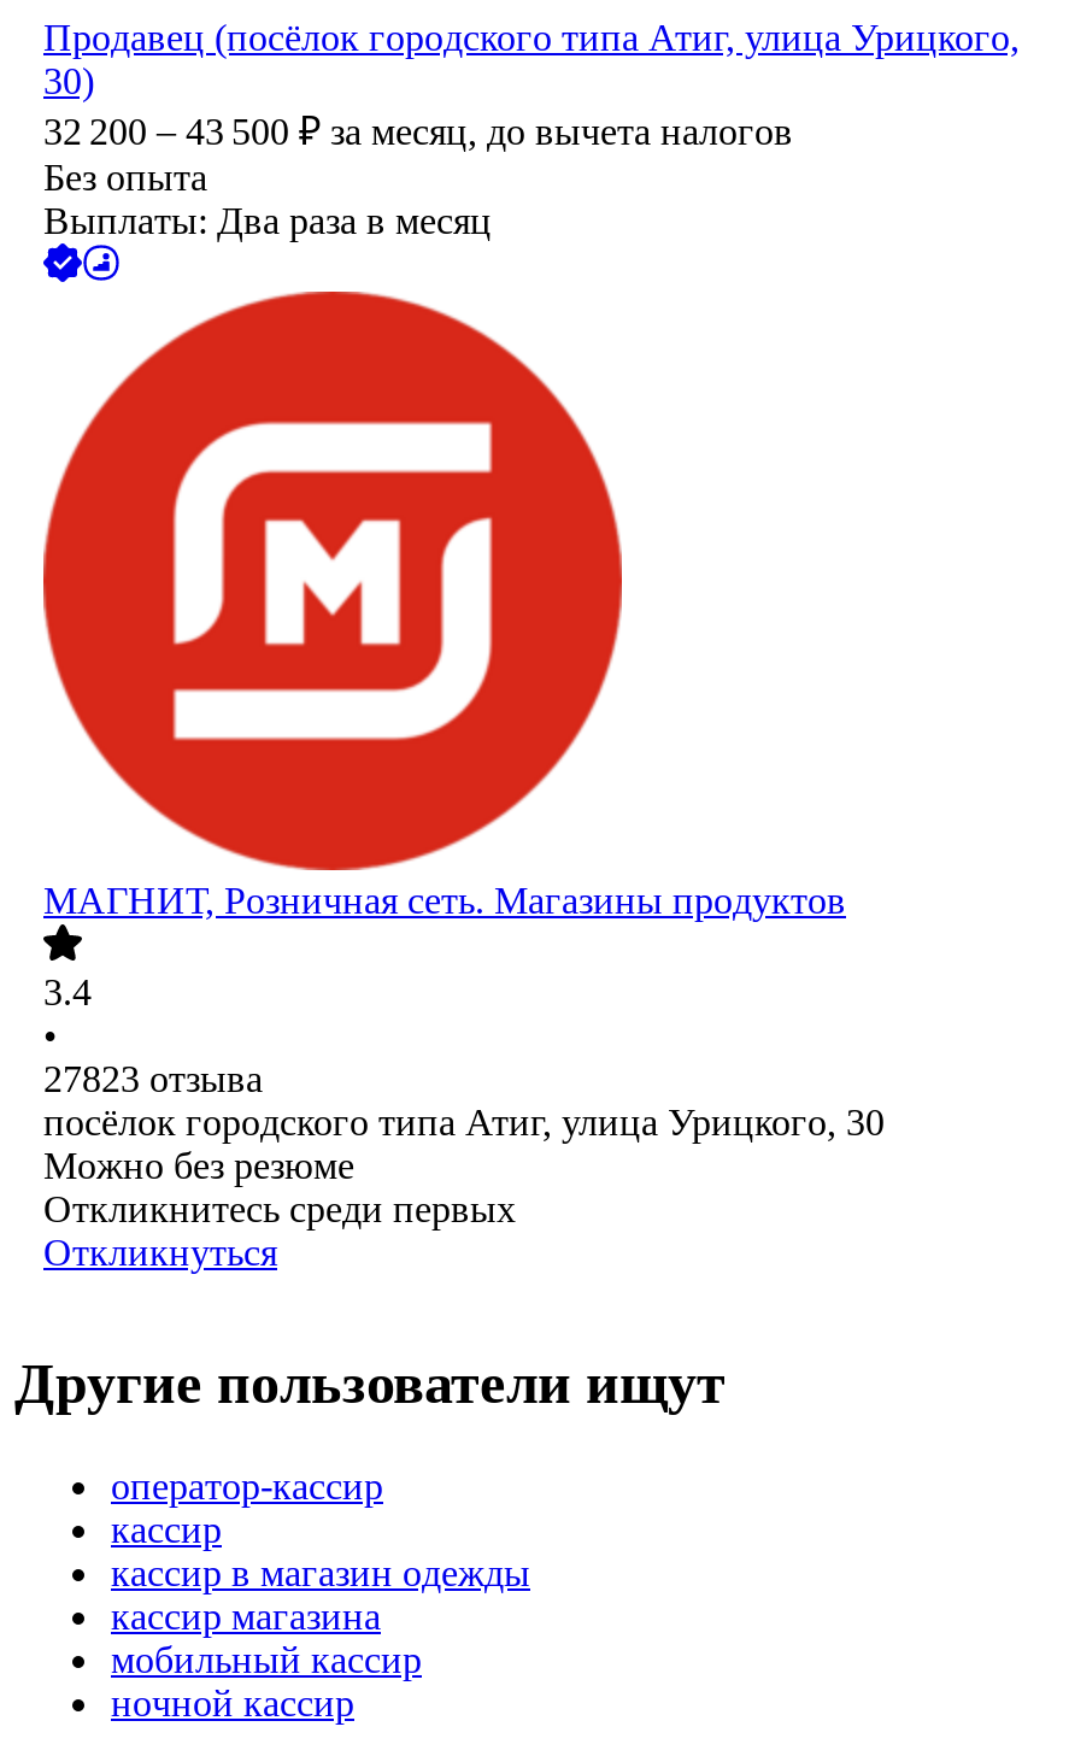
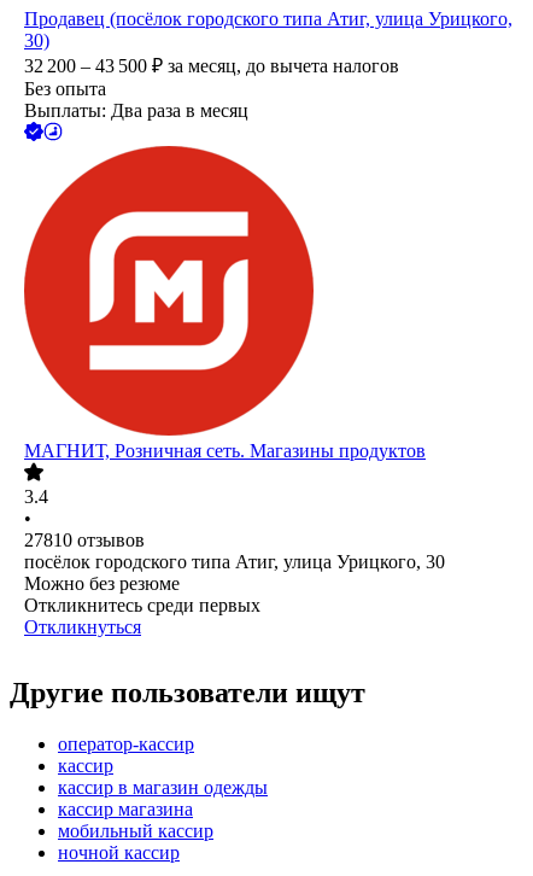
[43,1059,263,1100] 27823 отзыва -> [24,530,145,551] 27810 отзывов

